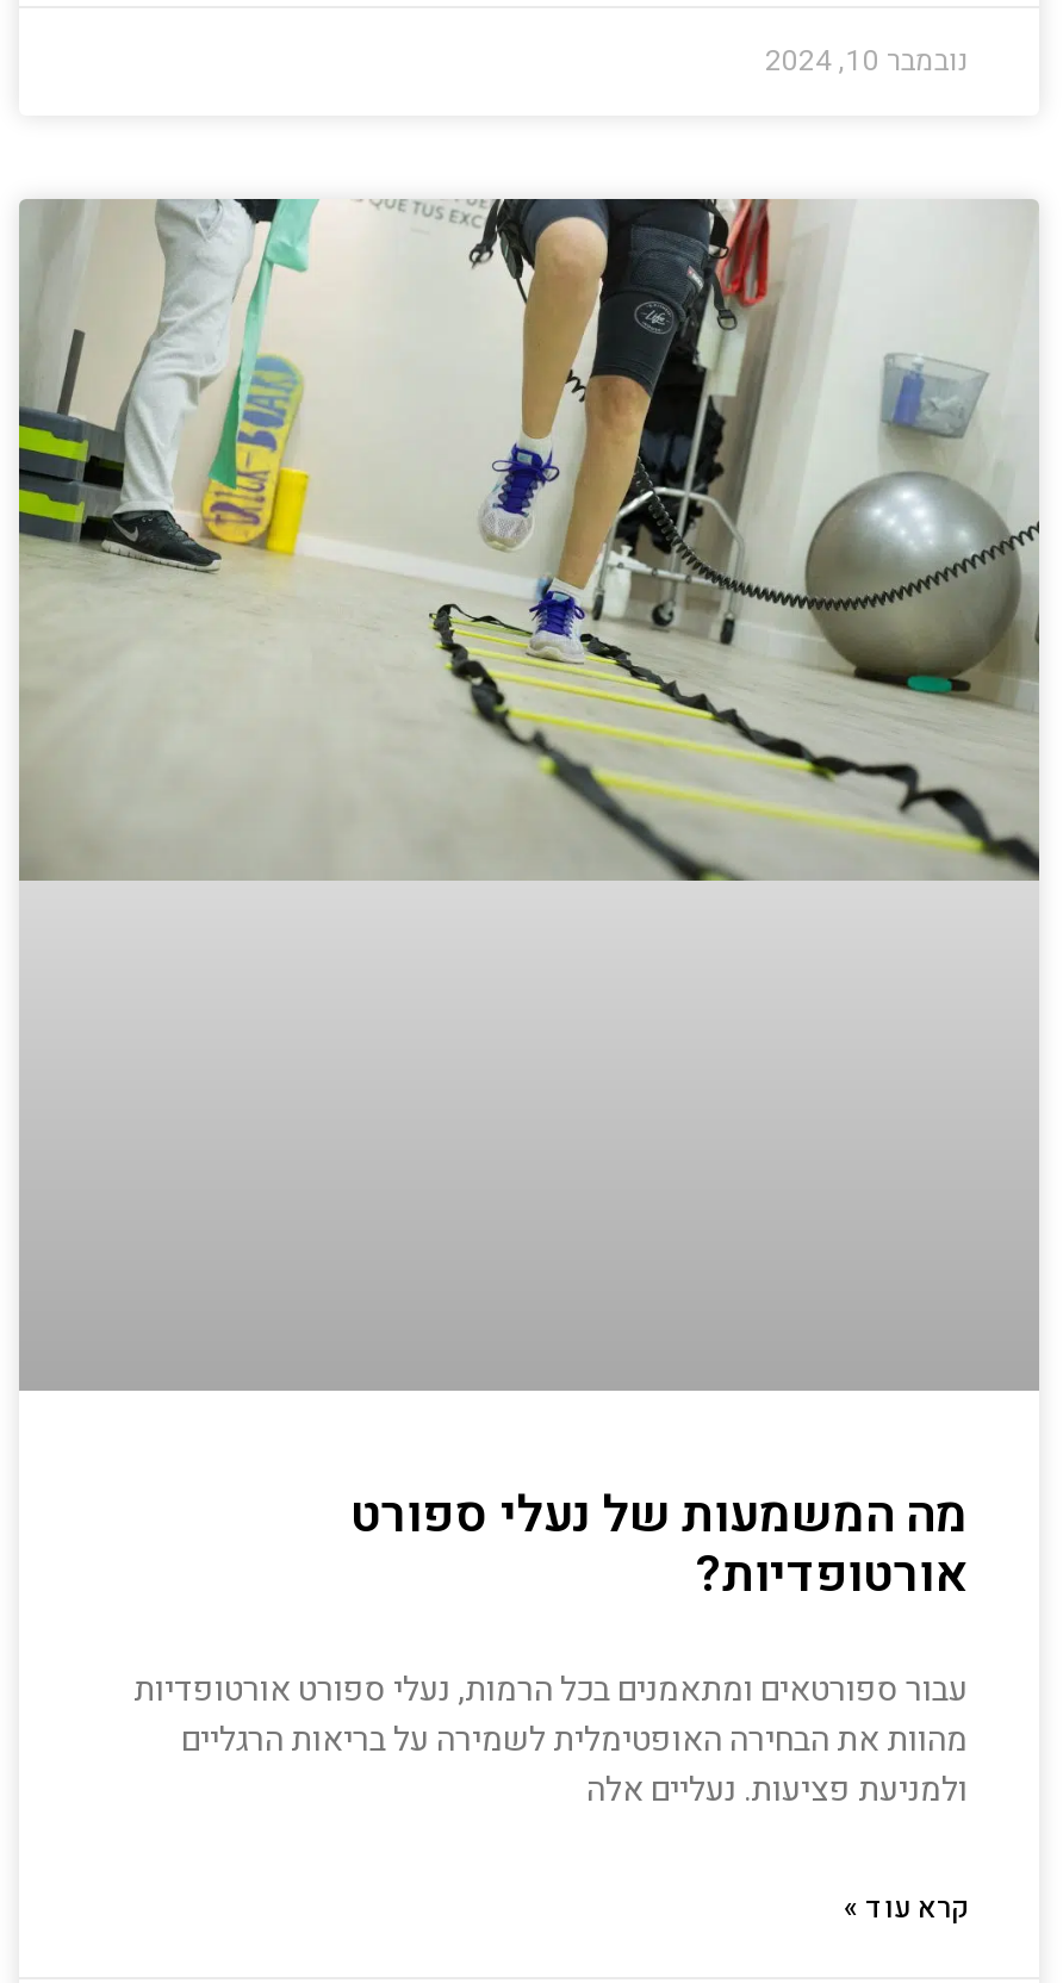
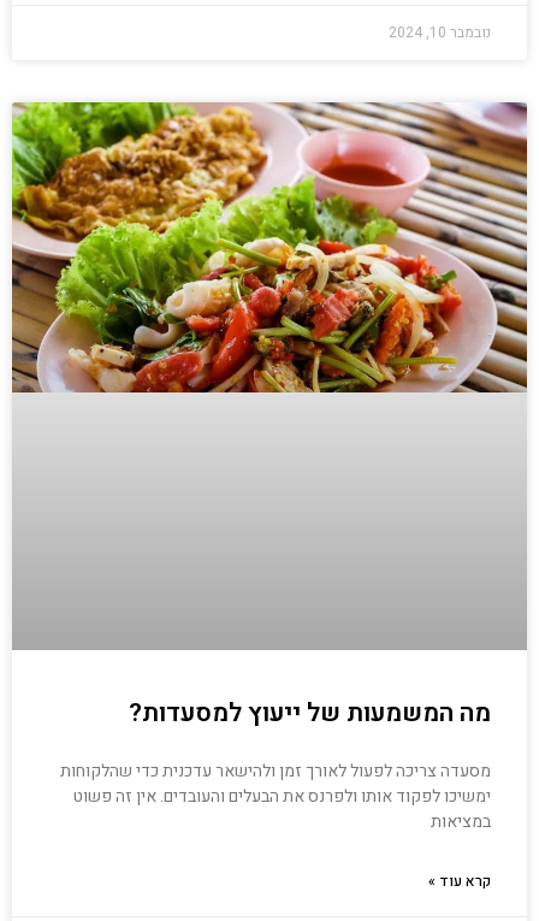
[17,197,1039,883] [image] -> [11,101,528,394] [image]
[350,1479,968,1612] מה המשמעות של נעלי ספורט | אורטופדיות? -> [129,695,491,732] מה המשמעות של ייעוץ למסעדות?
[133,1665,968,1815] עבור ספורטאים ומתאמנים בכל הרמות, נעלי ספורט אורטופדיות | מהוות את הבחירה האופטימלית לשמירה על בריאות הרגליים | ולמניעת פציעות. נעליים אלה -> [60,759,491,835] מסעדה צריכה לפעול לאורך זמן ולהישאר עדכנית כדי שהלקוחות | ימשיכו לפקוד אותו ולפרנס את הבעלים והעובדים. אין זה פשוט | במציאות

